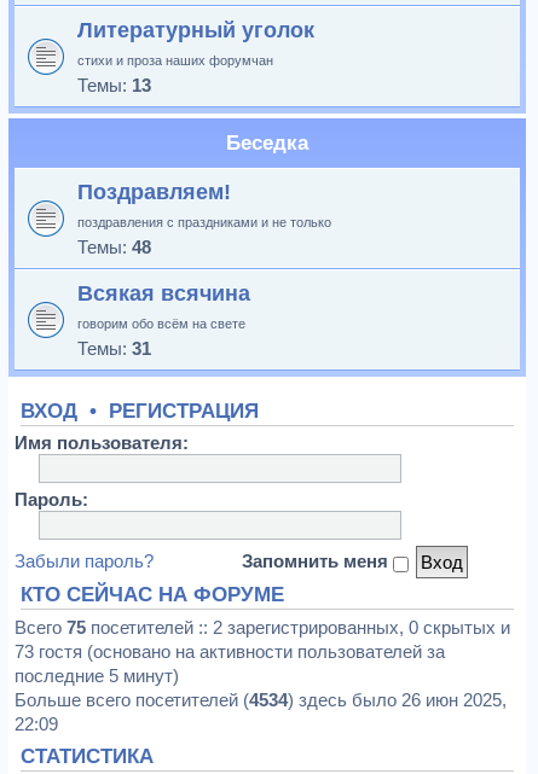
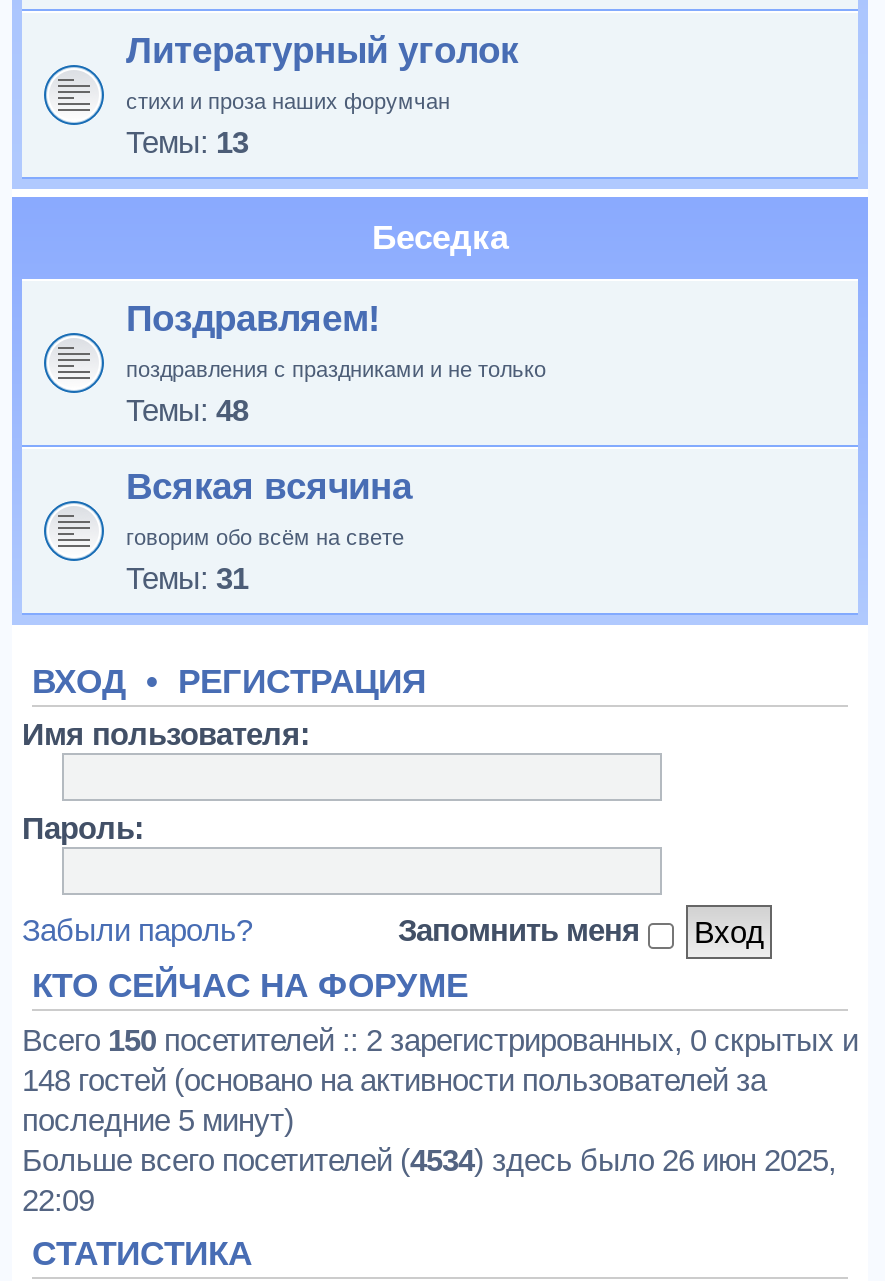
[15,617,510,638] Всего 75 посетителей :: 2 зарегистрированных, 0 скрытых и -> [22,1023,858,1057] Всего 150 посетителей :: 2 зарегистрированных, 0 скрытых и
[15,641,445,662] 73 гостя (основано на активности пользователей за -> [22,1063,766,1097] 148 гостей (основано на активности пользователей за

